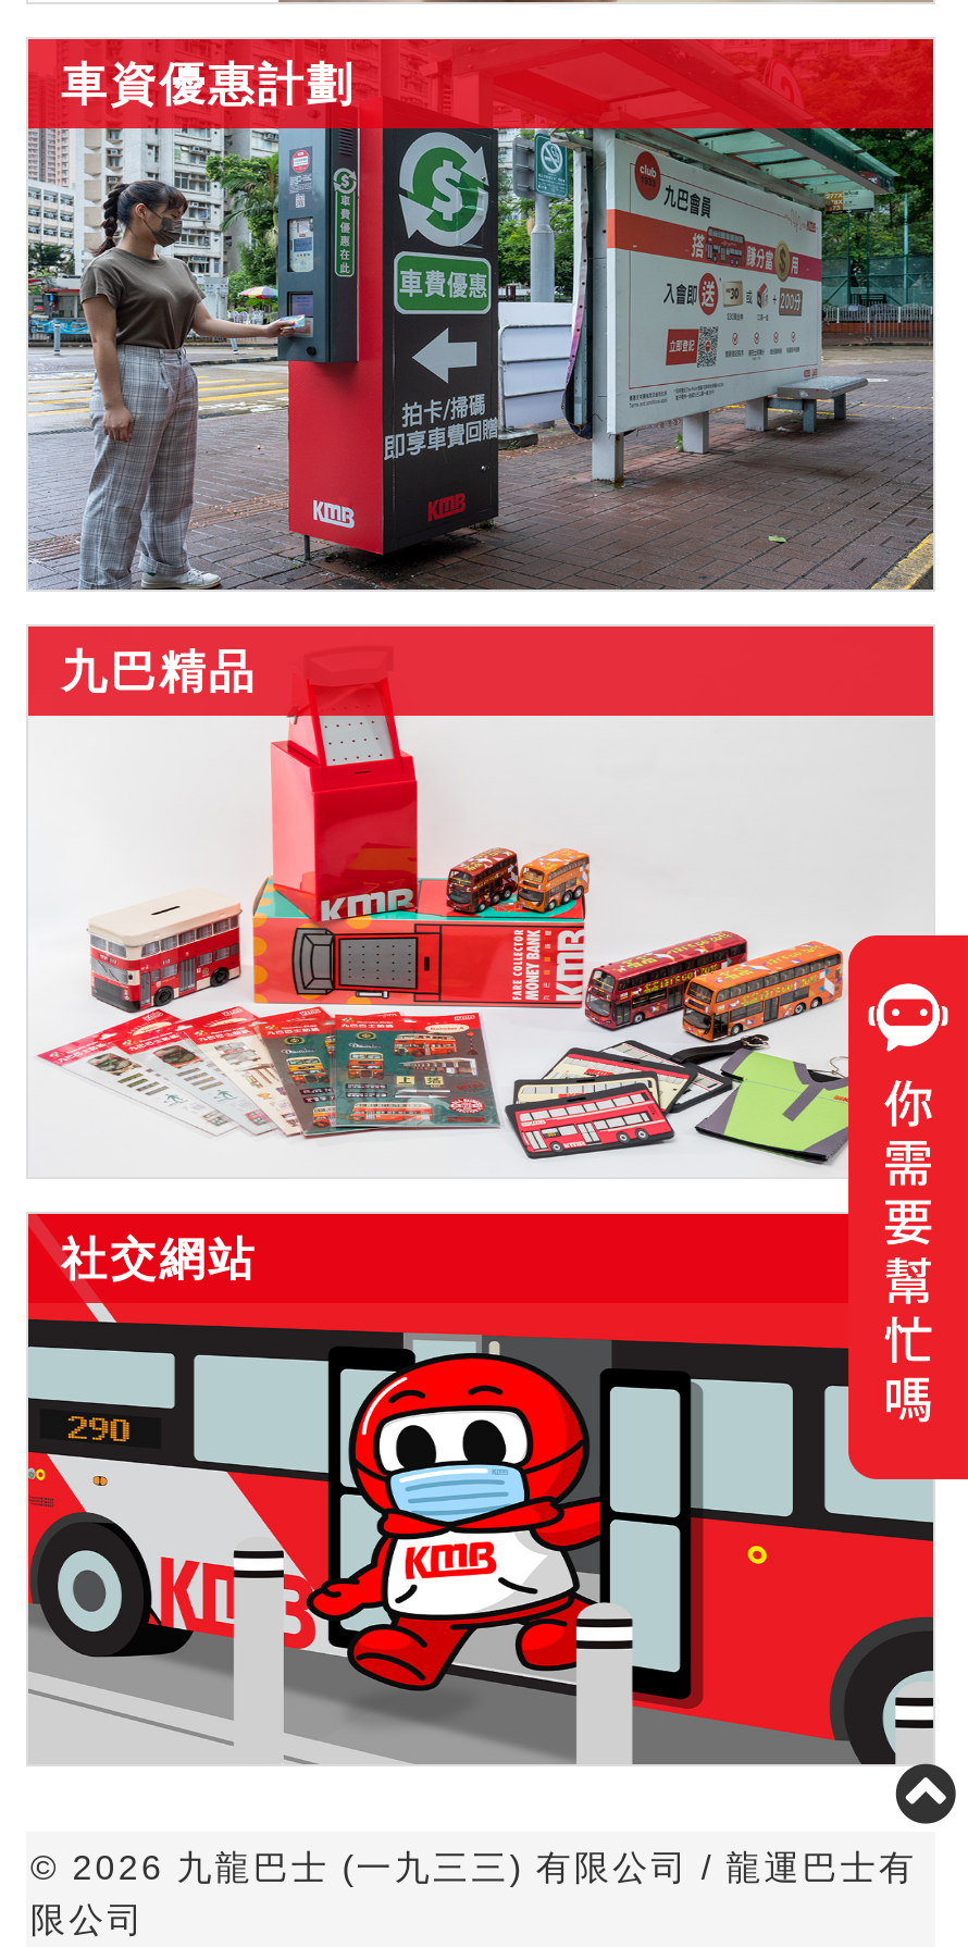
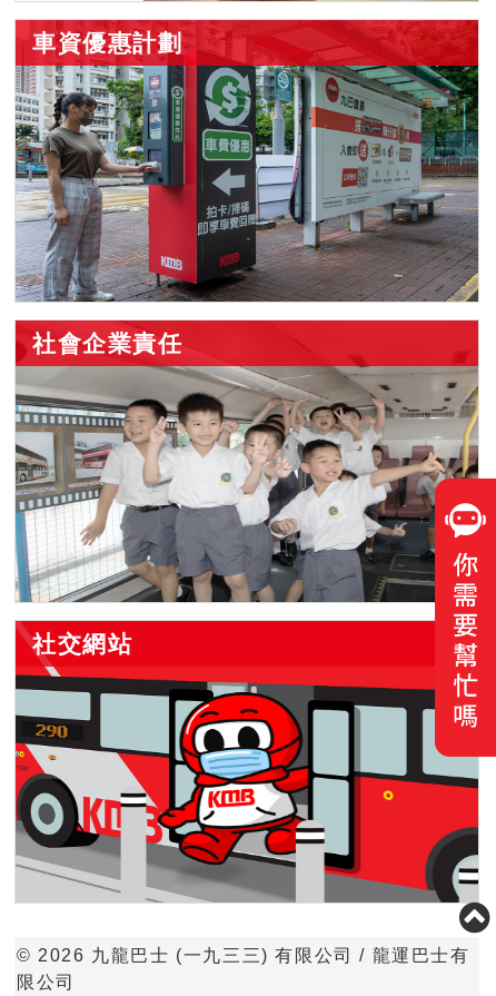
[28,646,933,1177] [image] | 九巴精品 -> [14,331,479,603] [image] | 社會企業責任

